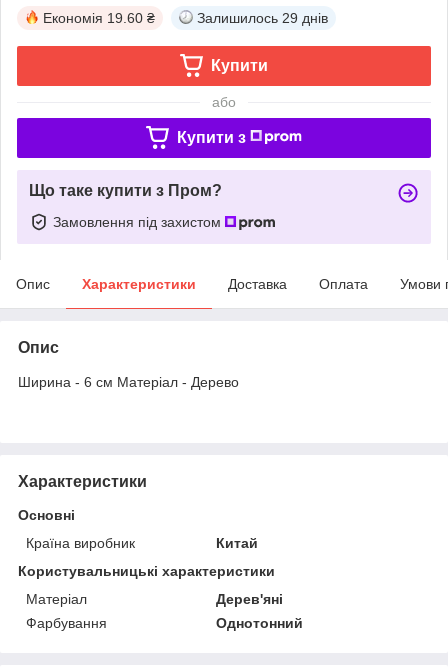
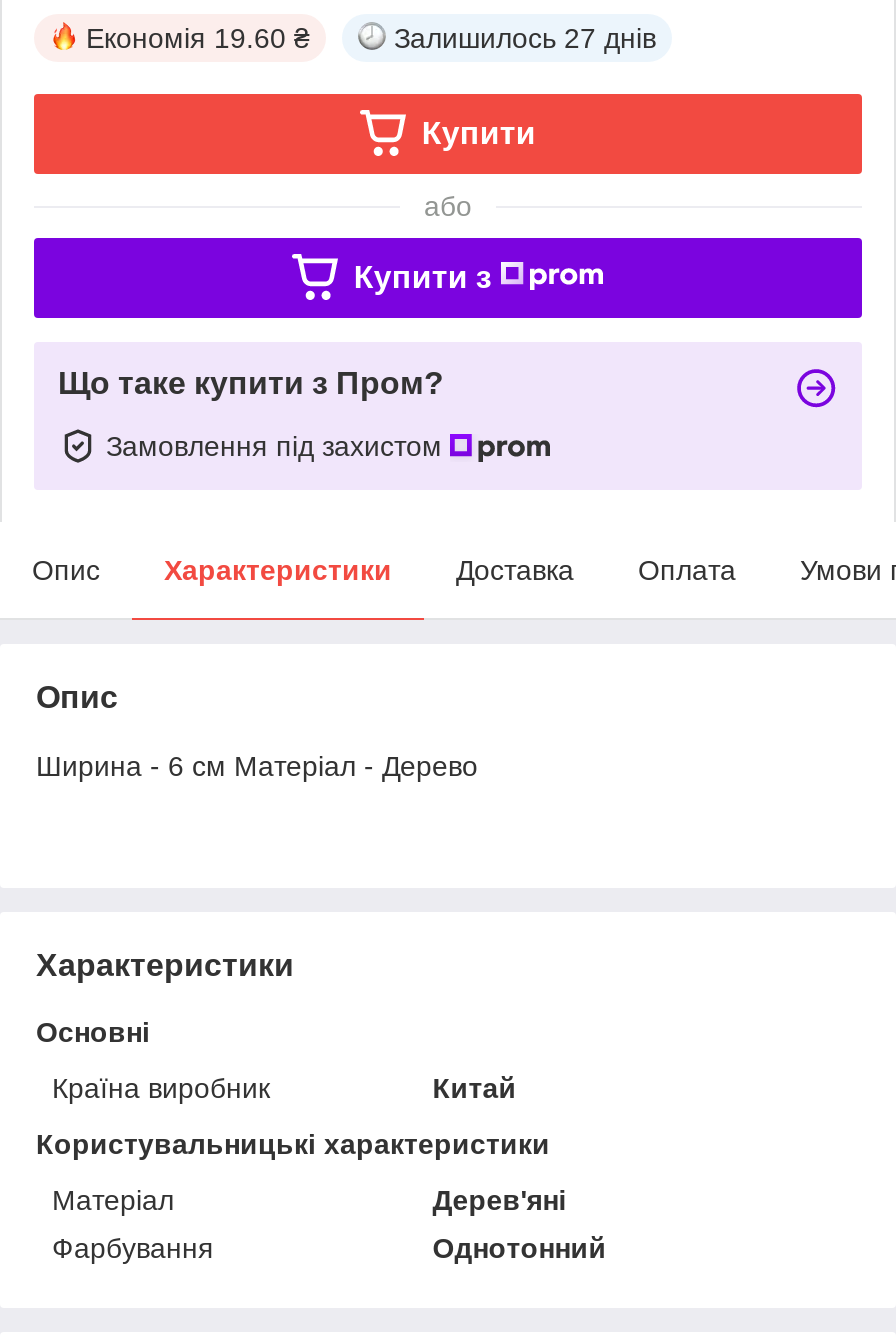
[197,10,328,26] Залишилось 29 днів -> [394,22,656,54] Залишилось 27 днів

